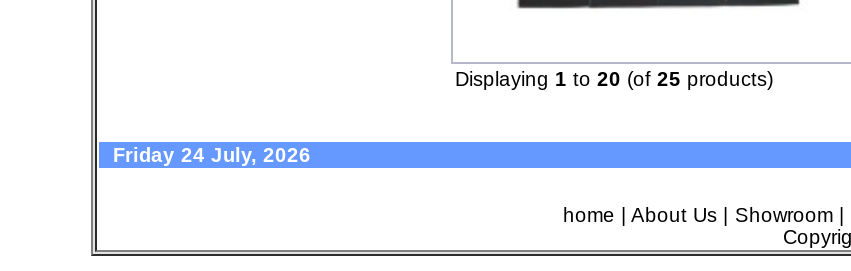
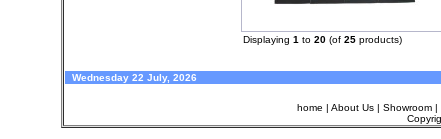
[101,144,323,166] Friday 24 July, 2026 -> [66,72,203,83] Wednesday 22 July, 2026

